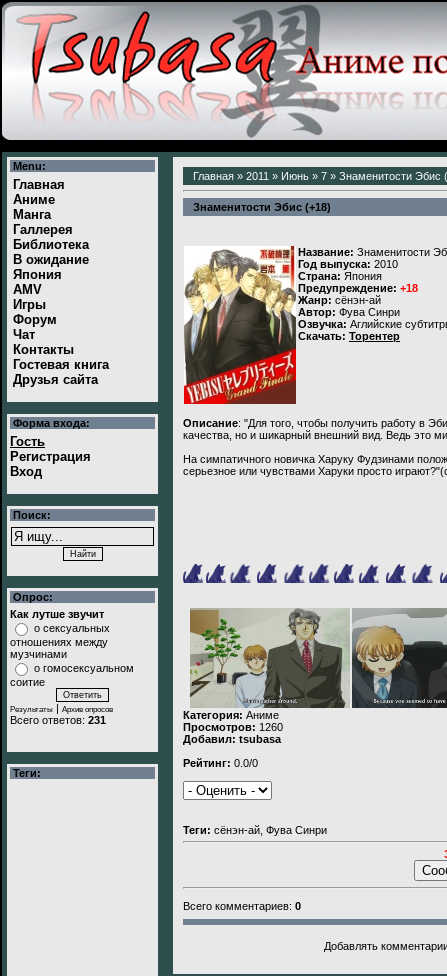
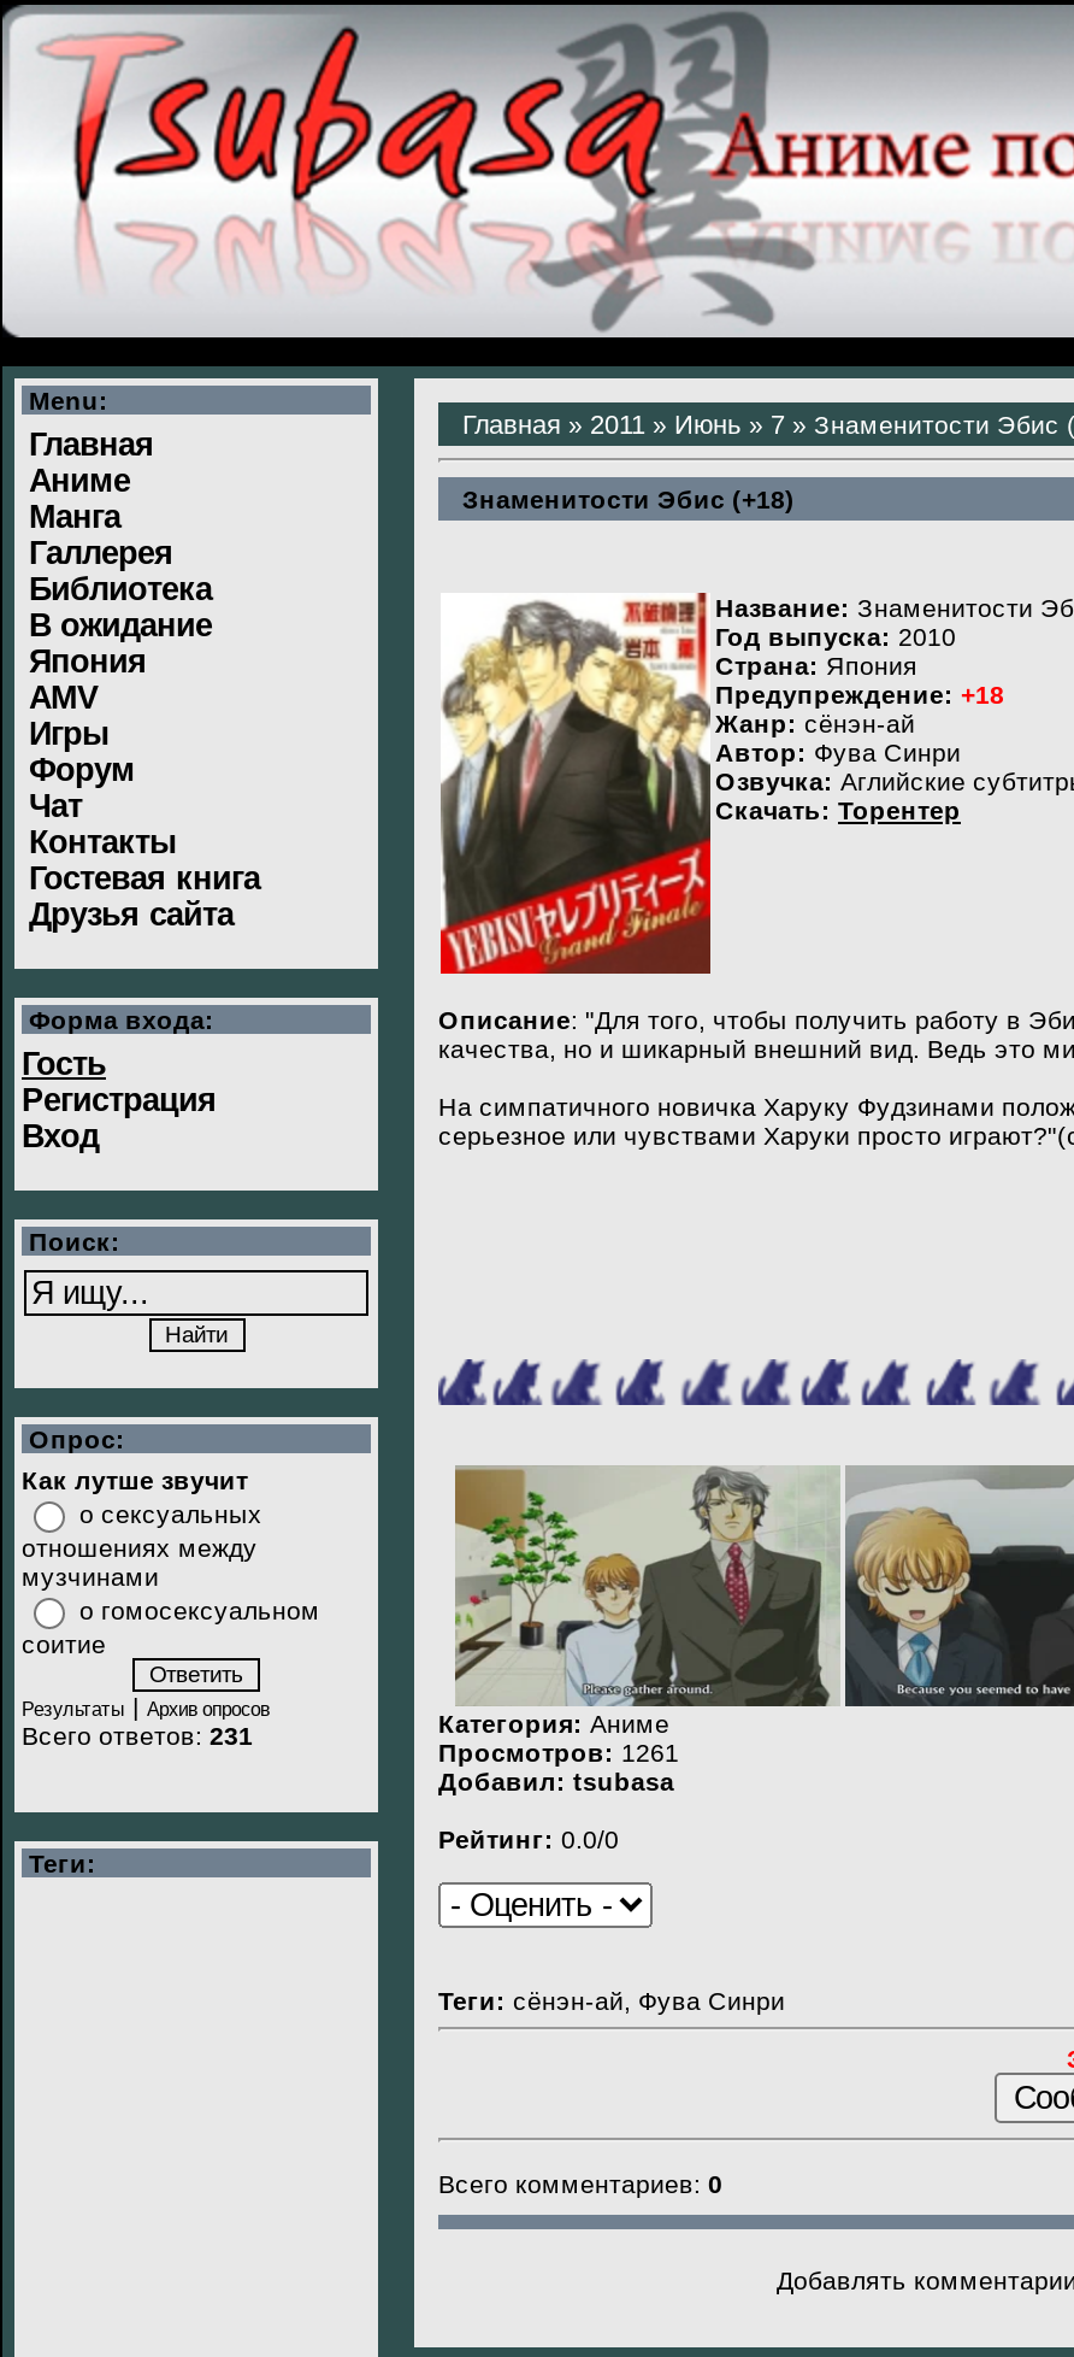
[183,721,283,733] Просмотров: 1260 -> [438,1737,679,1766] Просмотров: 1261

